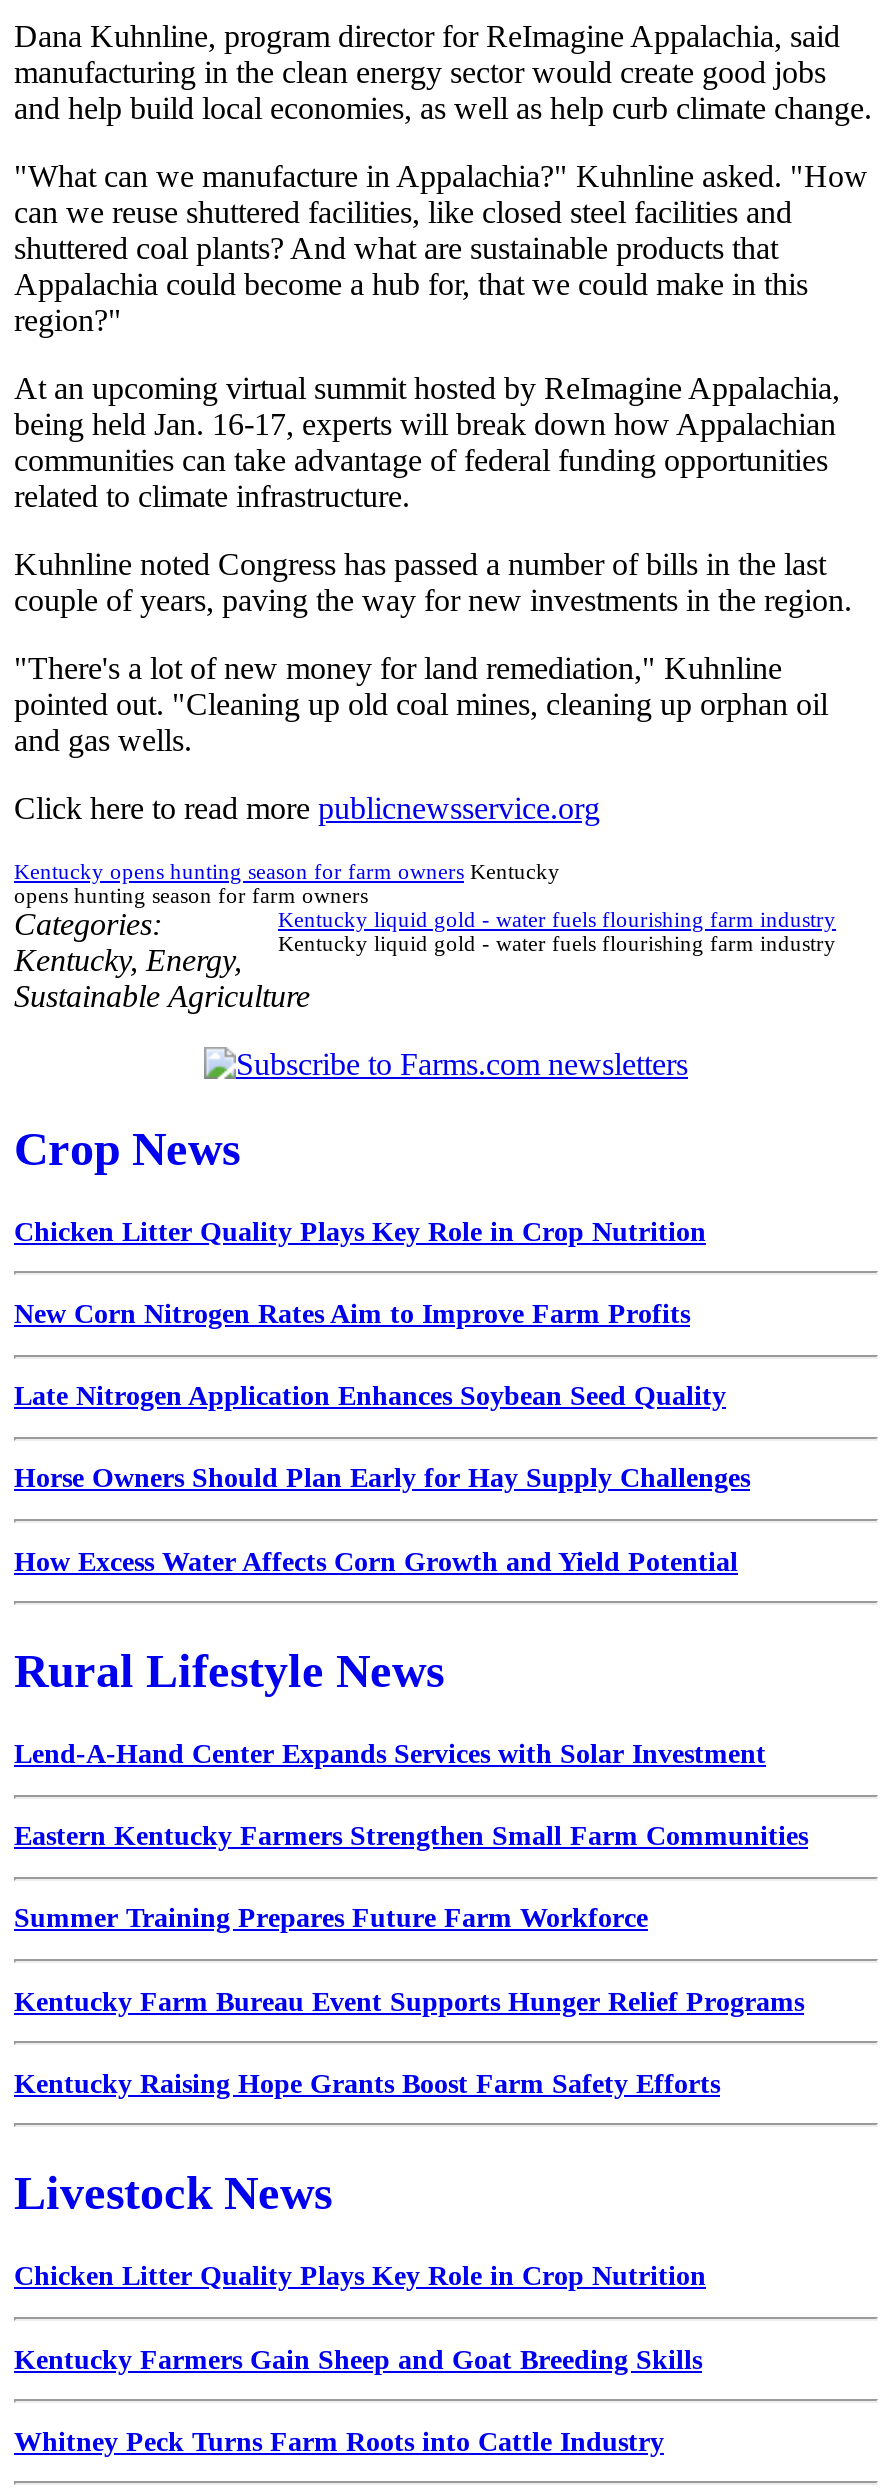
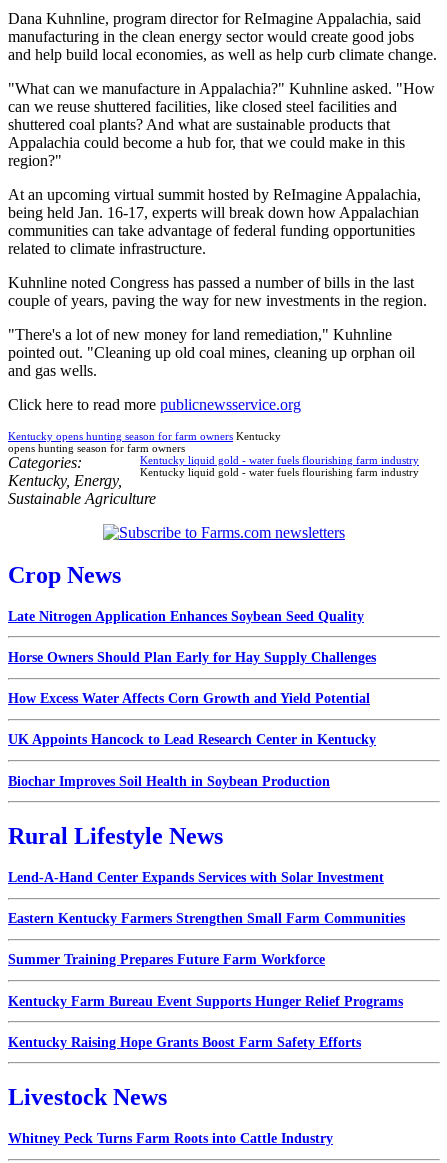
[14,1216,706,1329] Chicken Litter Quality Plays Key Role in Crop Nutrition | New Corn Nitrogen Rates Aim to Improve Farm Profits -> none
none -> [8,732,376,789] UK Appoints Hancock to Lead Research Center in Kentucky | Biochar Improves Soil Health in Soybean Production
[14,2262,706,2374] Chicken Litter Quality Plays Key Role in Crop Nutrition | Kentucky Farmers Gain Sheep and Goat Breeding Skills -> none

